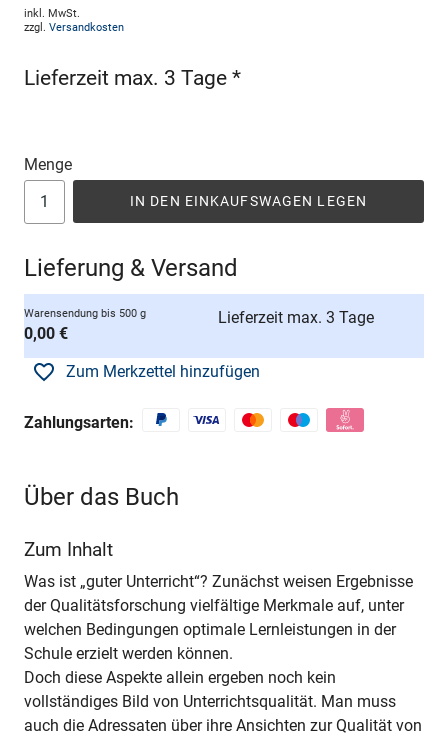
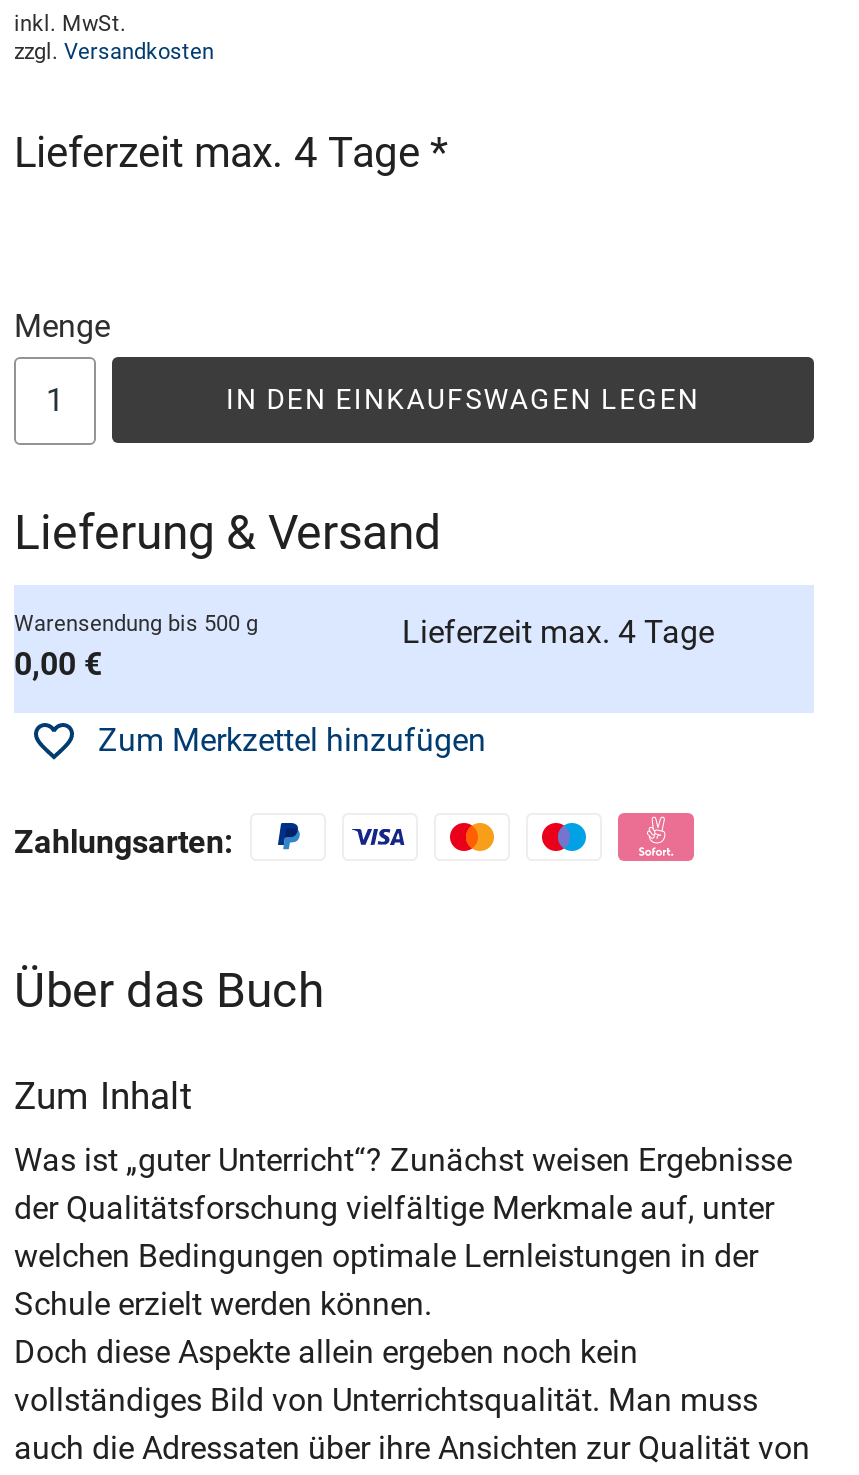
[24,66,241,90] Lieferzeit max. 3 Tage * -> [14,129,448,177] Lieferzeit max. 4 Tage *
[218,308,374,327] Lieferzeit max. 3 Tage -> [402,613,714,651] Lieferzeit max. 4 Tage

